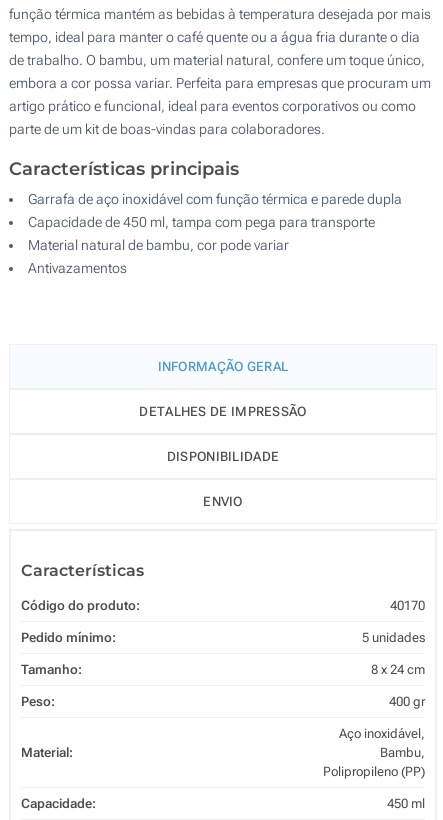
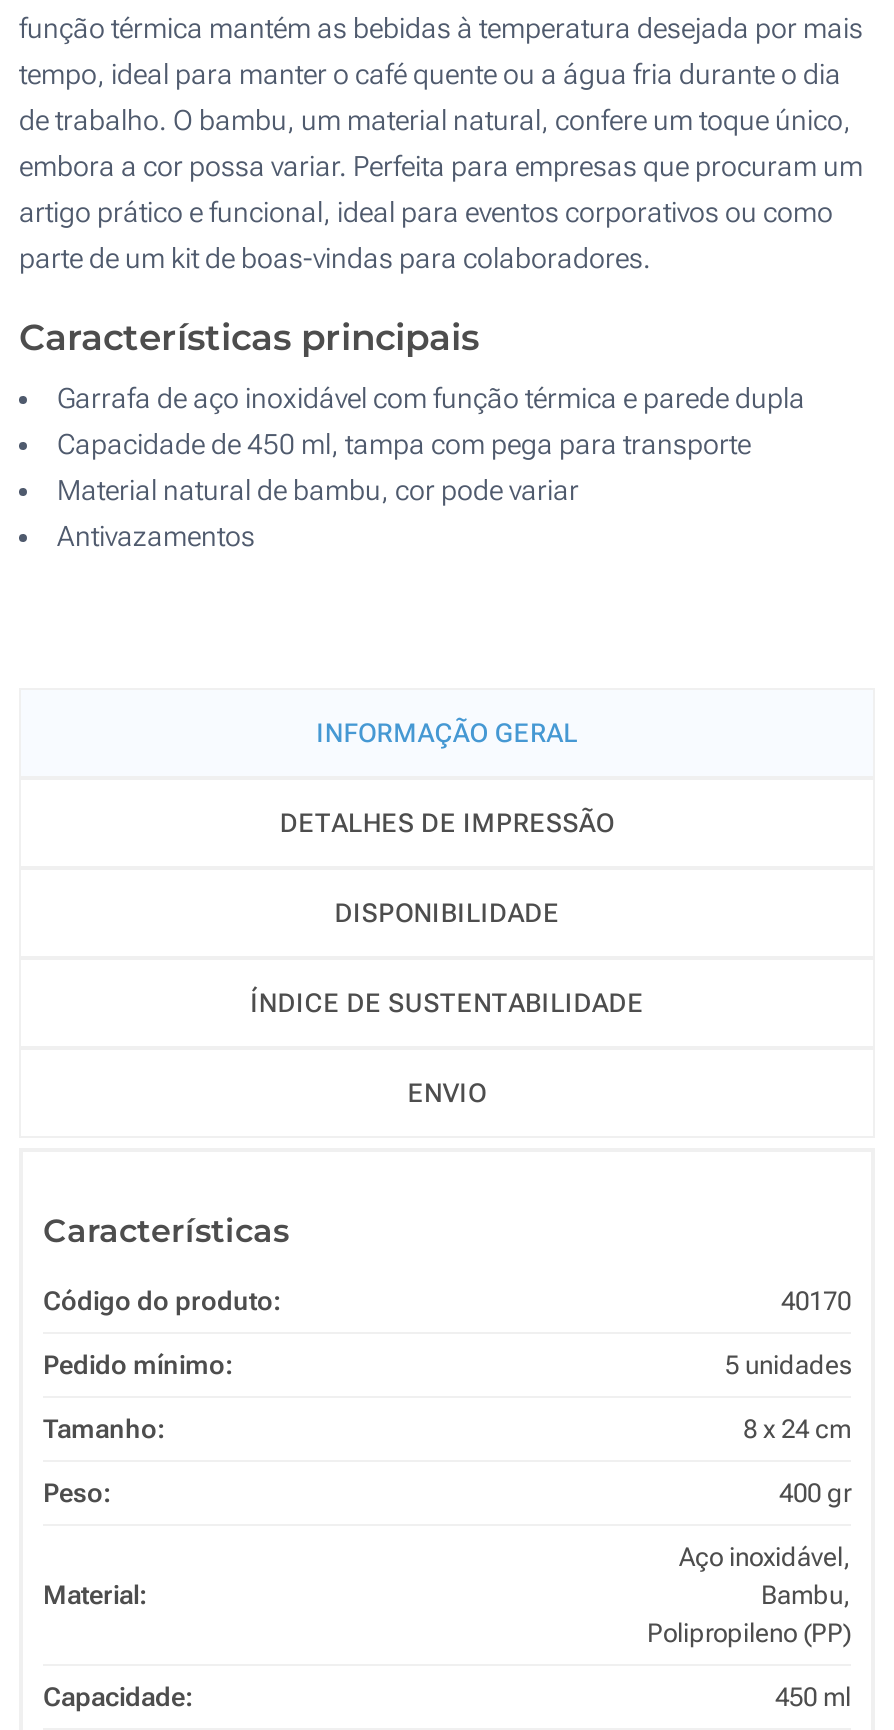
none -> [250,988,644,1018] ÍNDICE DE SUSTENTABILIDADE

